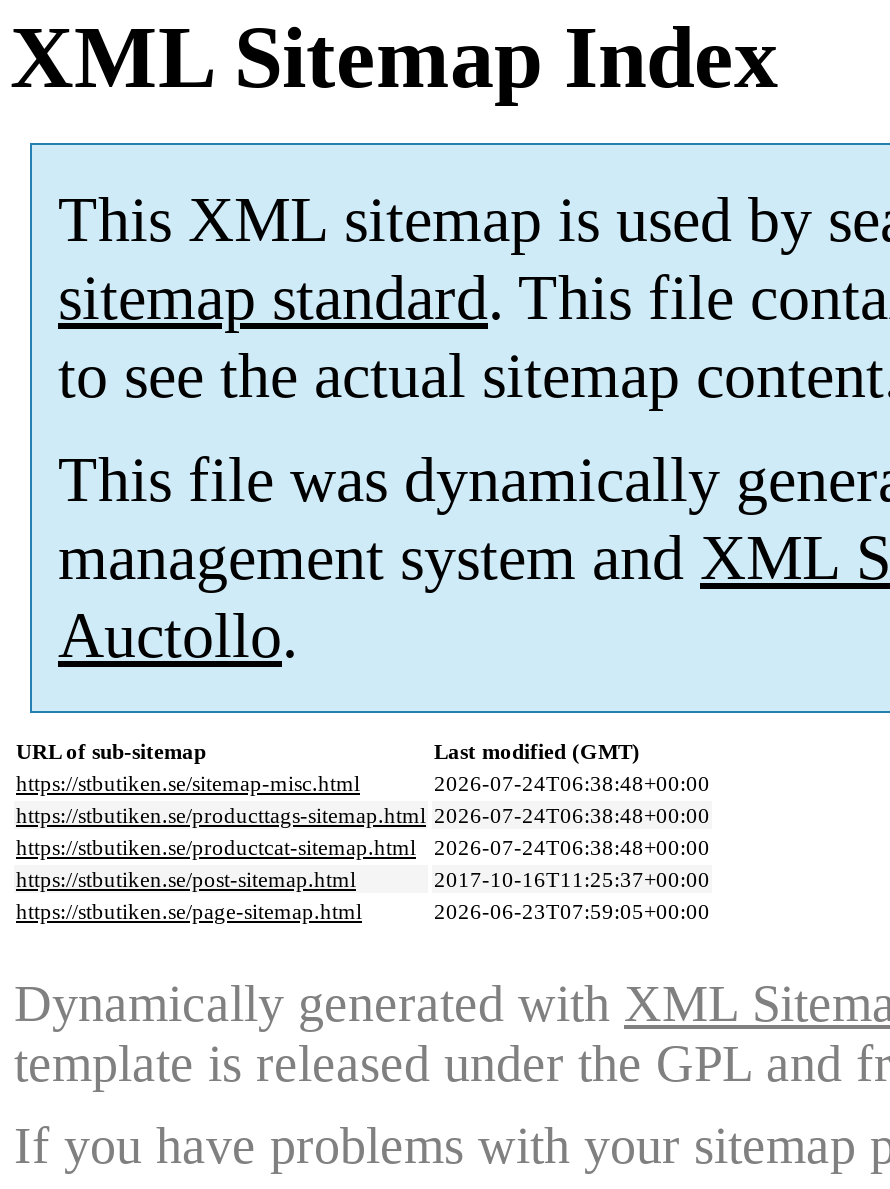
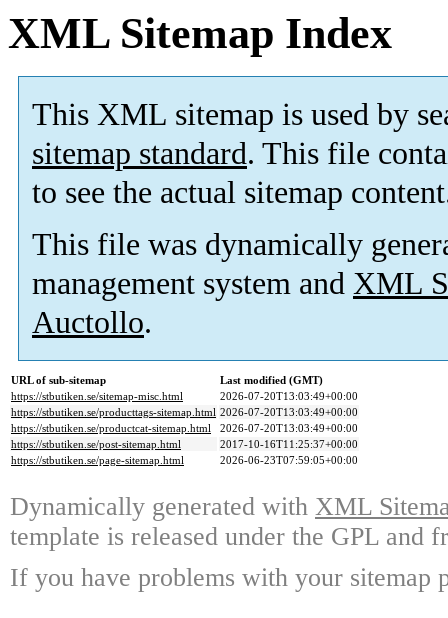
[16,772,710,828] 2026-07-24T06:38:48+00:00 | https://stbutiken.se/producttags-sitemap.html 2026-07-24T06:38:48+00:00 -> [11,390,358,418] 2026-07-20T13:03:49+00:00 | https://stbutiken.se/producttags-sitemap.html 2026-07-20T13:03:49+00:00
[16,836,710,860] https://stbutiken.se/productcat-sitemap.html 2026-07-24T06:38:48+00:00 -> [11,422,358,434] https://stbutiken.se/productcat-sitemap.html 2026-07-20T13:03:49+00:00

